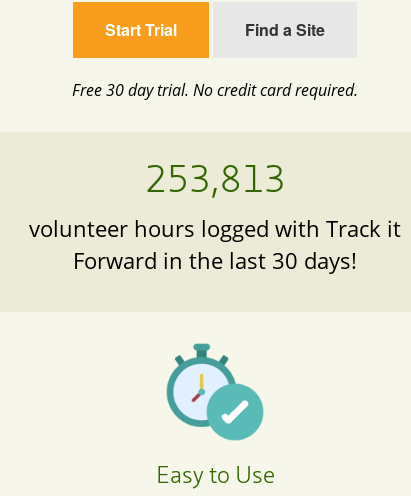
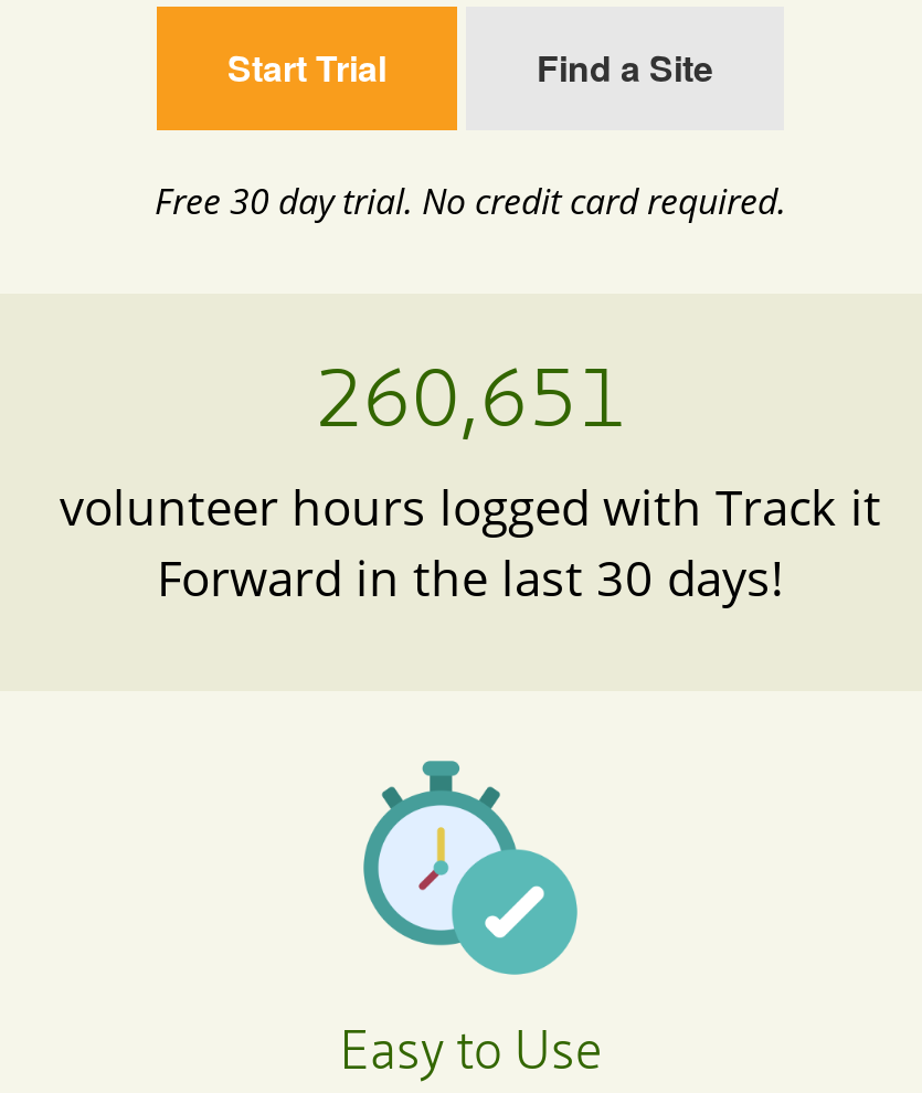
[144,165,285,201] 253,813 -> [315,367,626,446] 260,651

